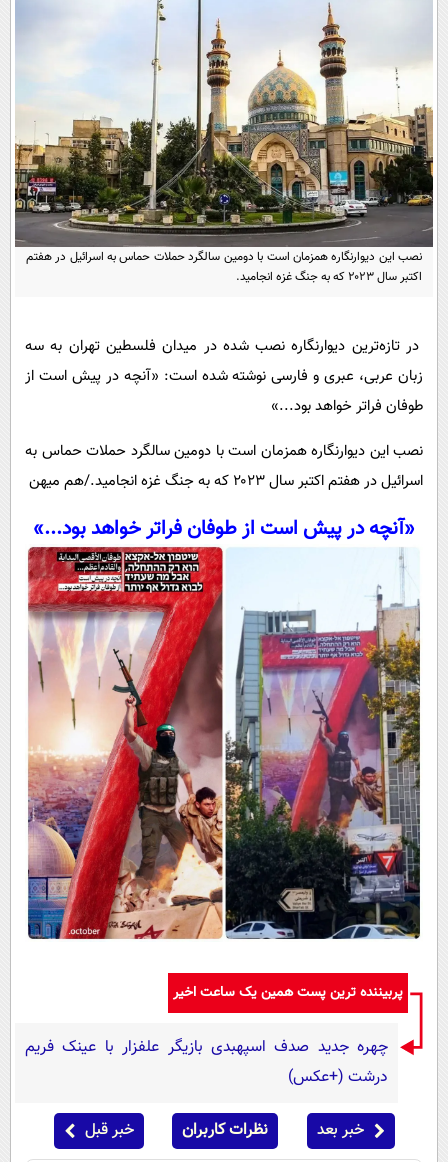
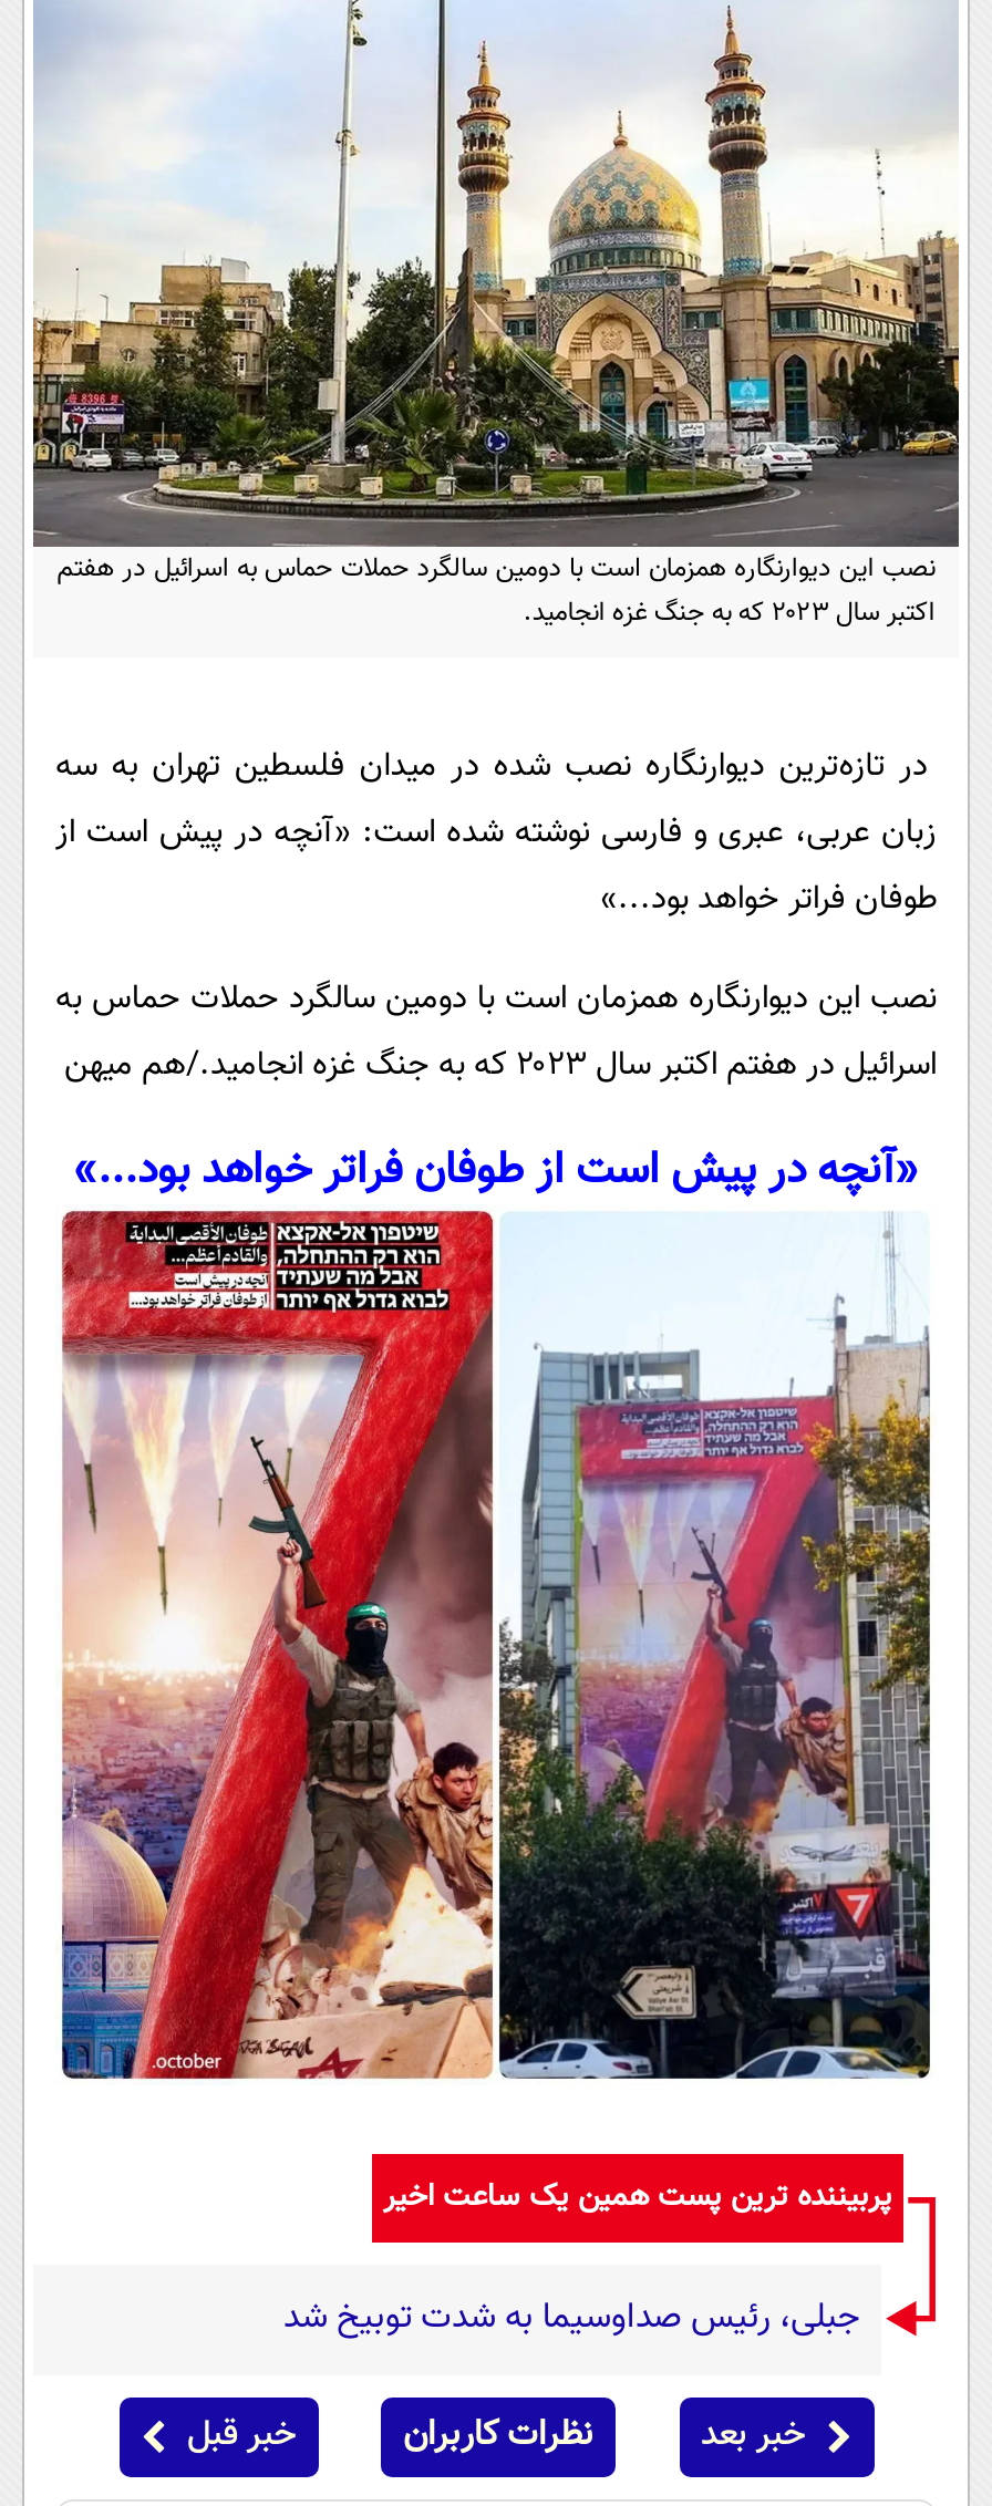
[25,1035,388,1090] چهره جدید صدف اسپهبدی بازیگر علفزار با عینک فریم | درشت (+عکس) -> [283,2292,859,2347] جبلی، رئیس صداوسیما به شدت توبیخ شد

